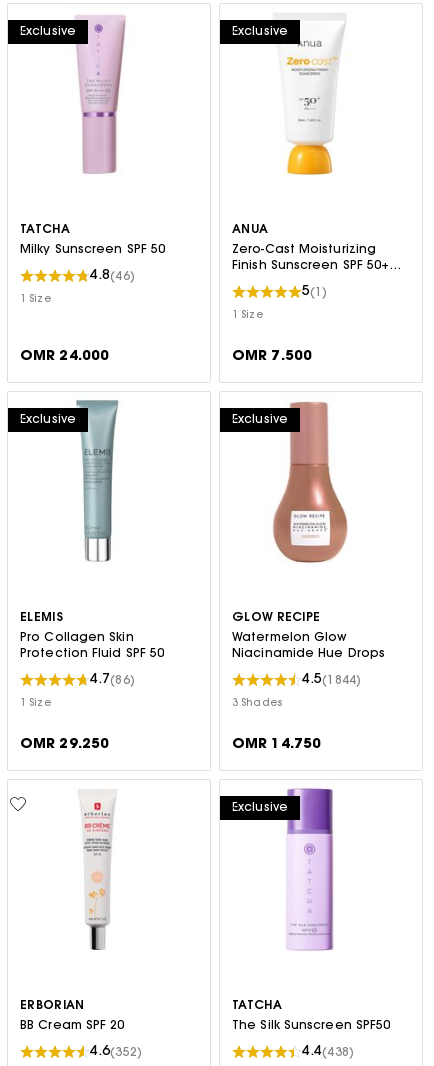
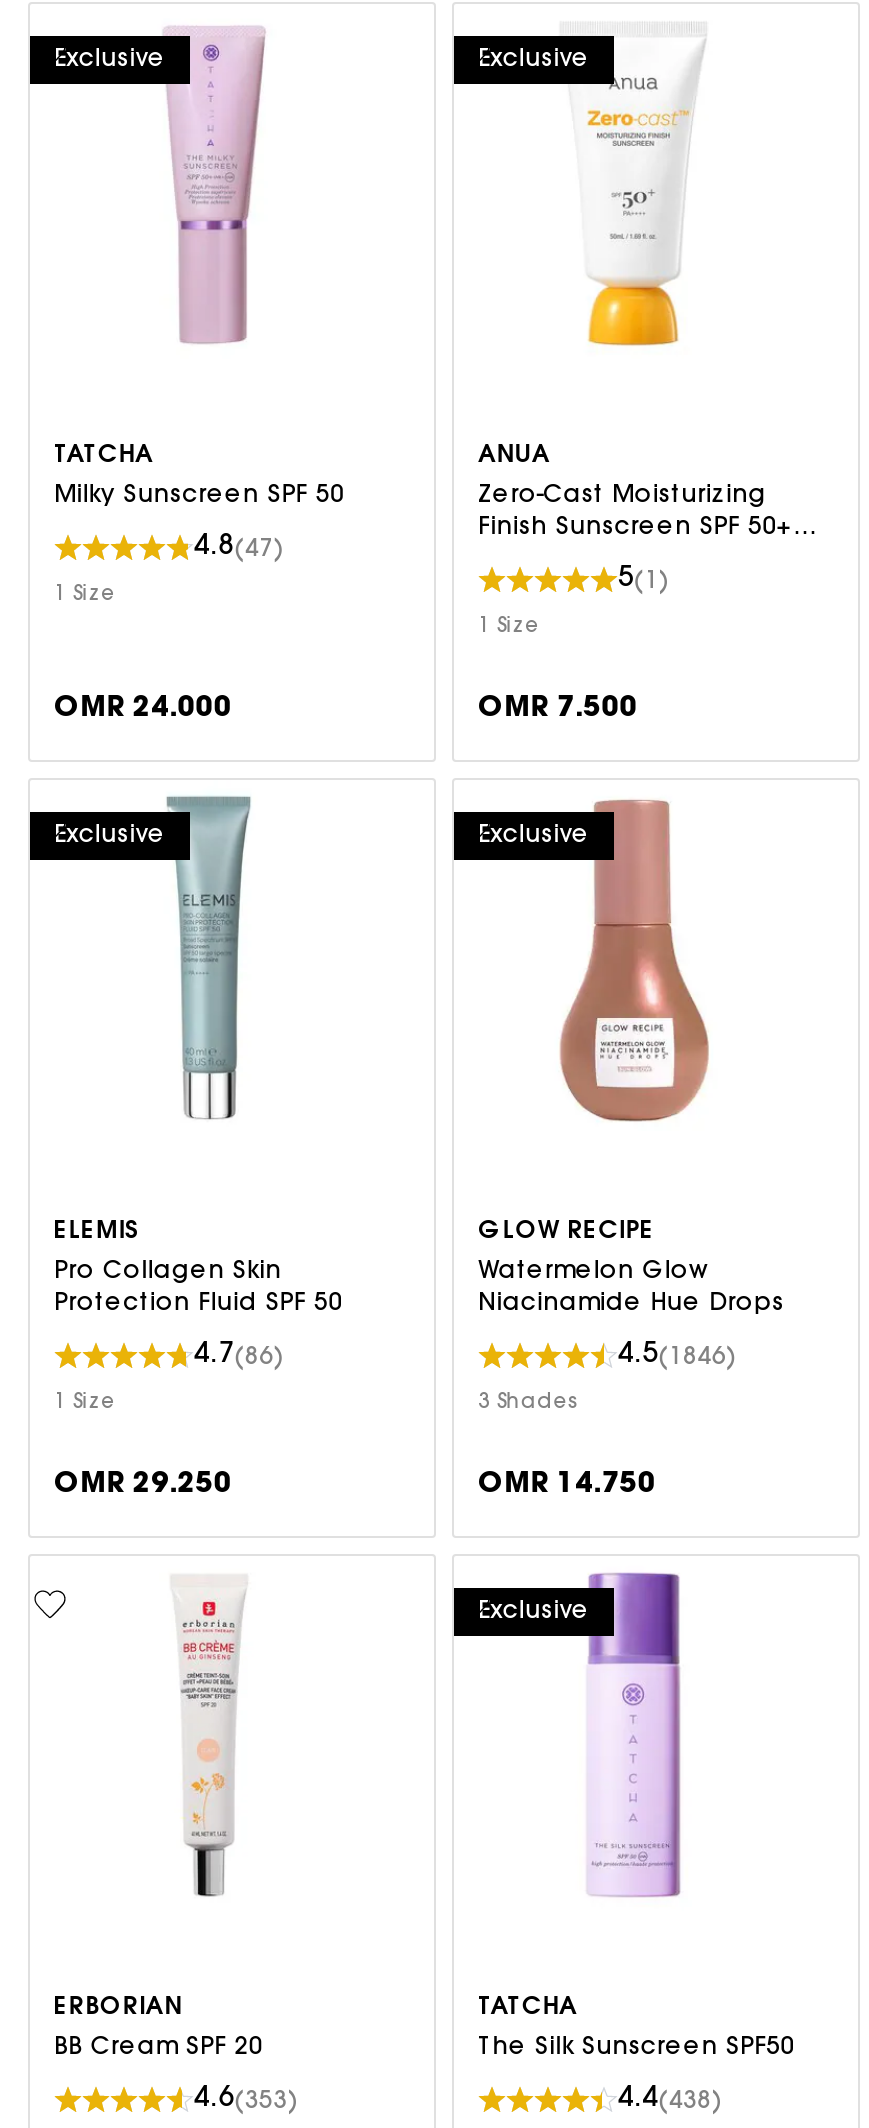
[90,269,135,283] 4.8(46) -> [194,534,283,562] 4.8(47)
[302,673,361,687] 4.5(1844) -> [618,1342,736,1370] 4.5(1846)
[90,1045,142,1059] 4.6(352) -> [194,2086,298,2114] 4.6(353)

